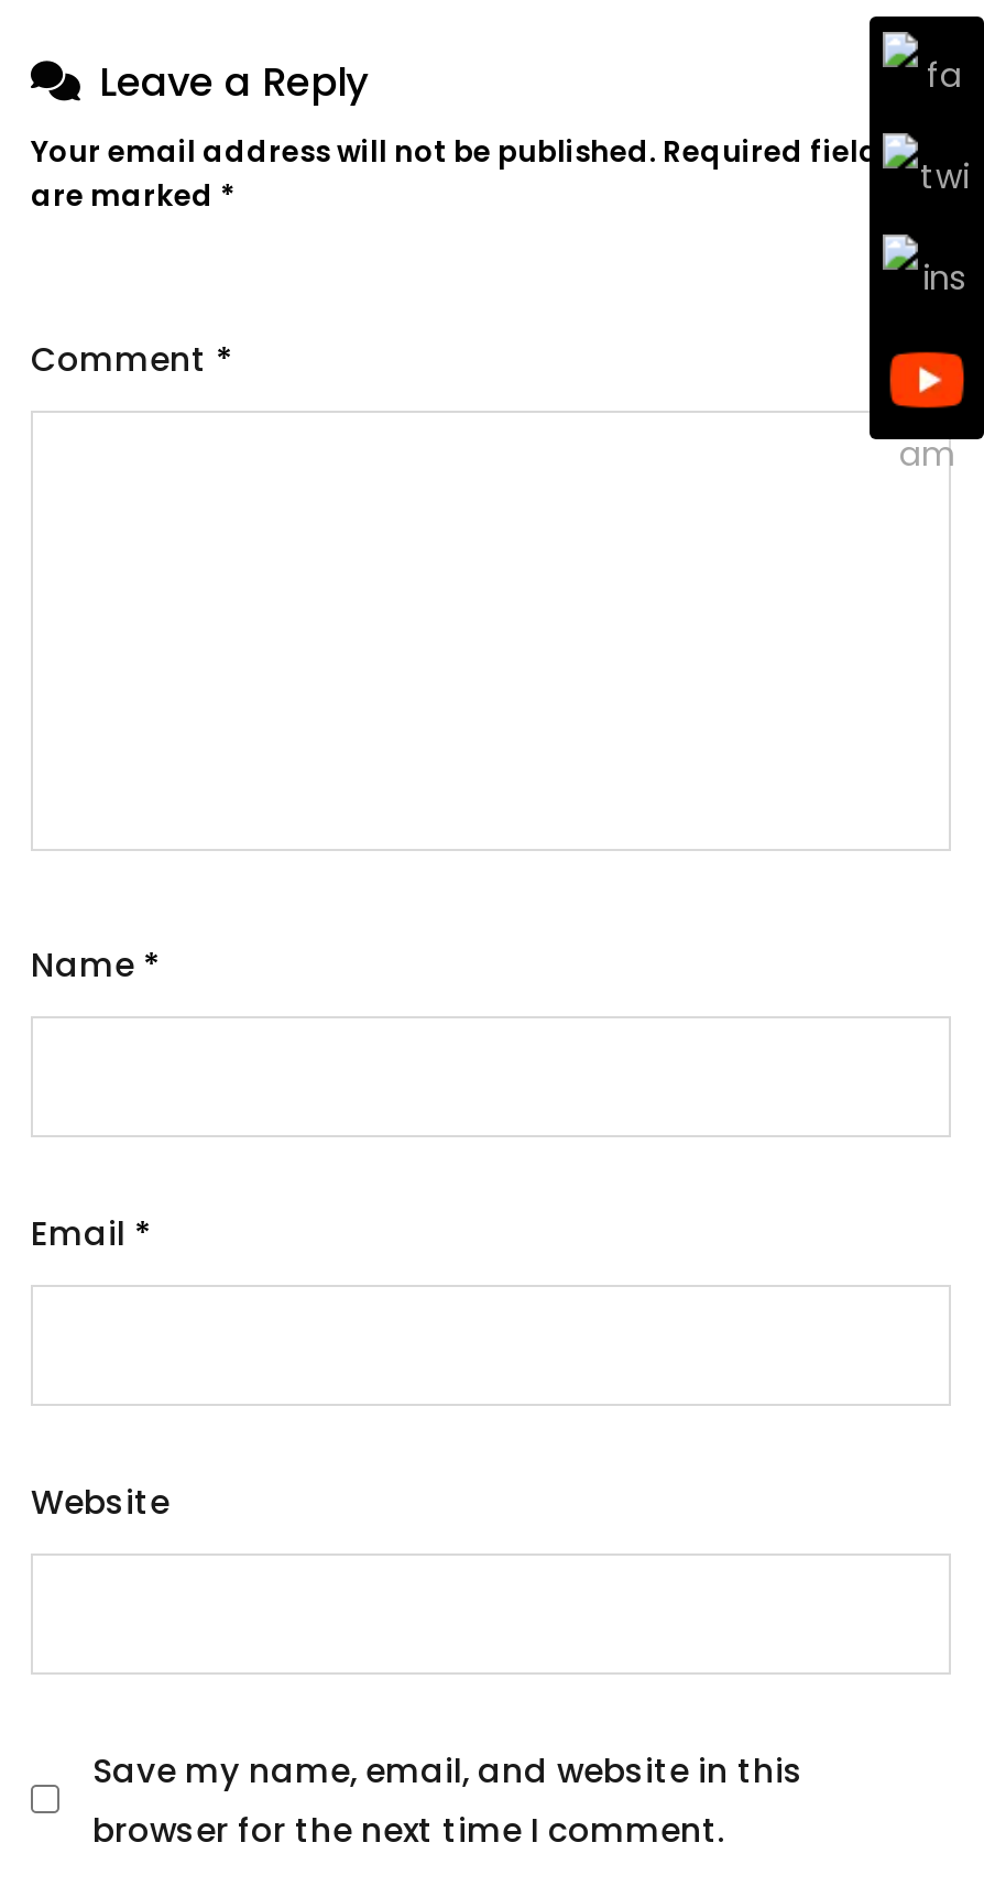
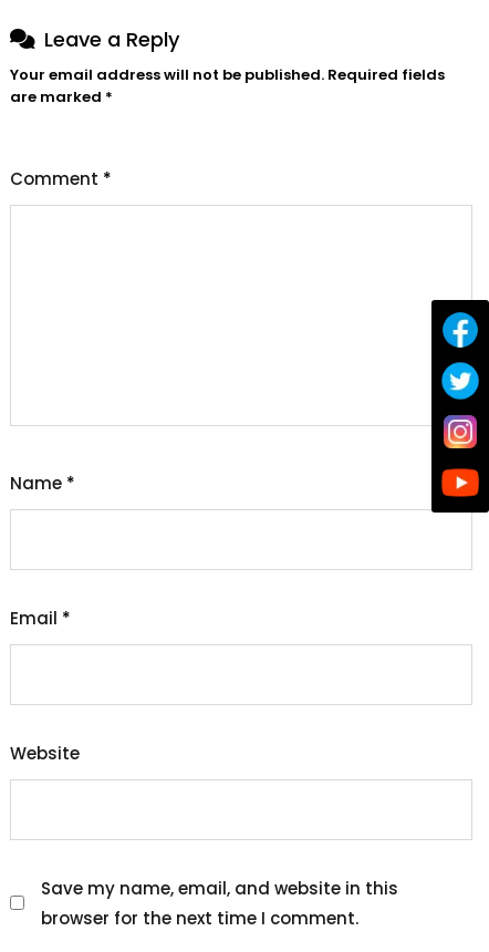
[867,13,977,467] [image] -> none
none -> [430,299,486,514] [image]

